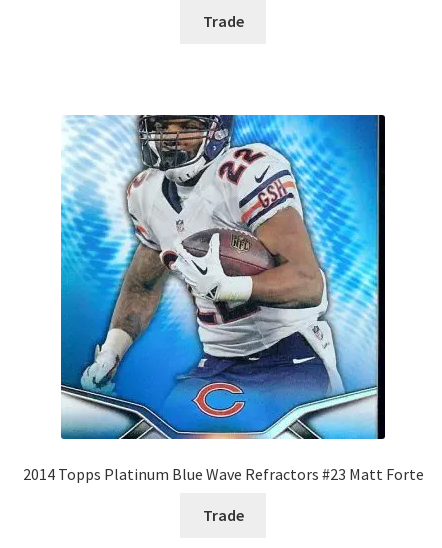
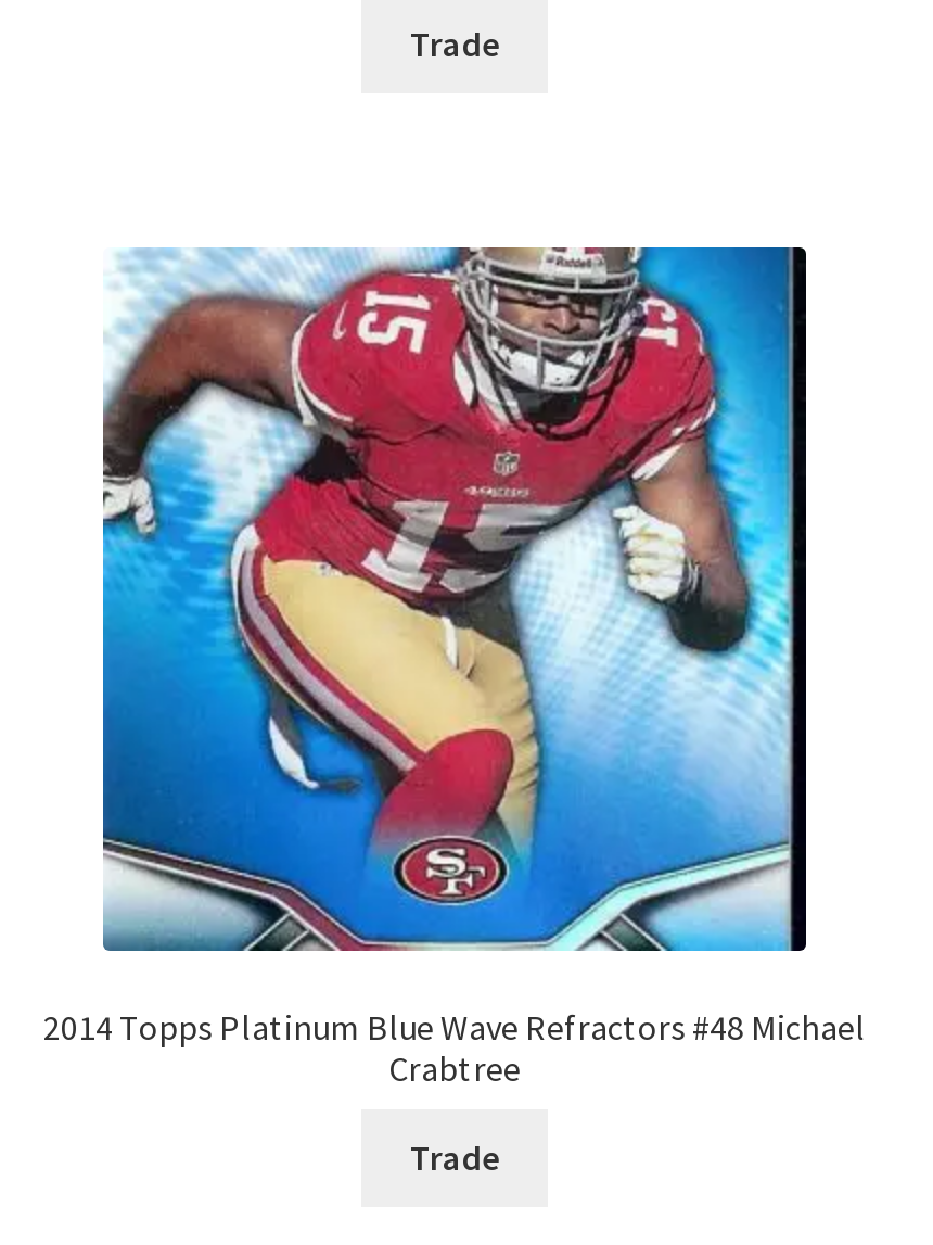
[22,114,423,484] [image] | 2014 Topps Platinum Blue Wave Refractors #23 Matt Forte -> [43,245,866,1090] [image] | 2014 Topps Platinum Blue Wave Refractors #48 Michael | Crabtree

